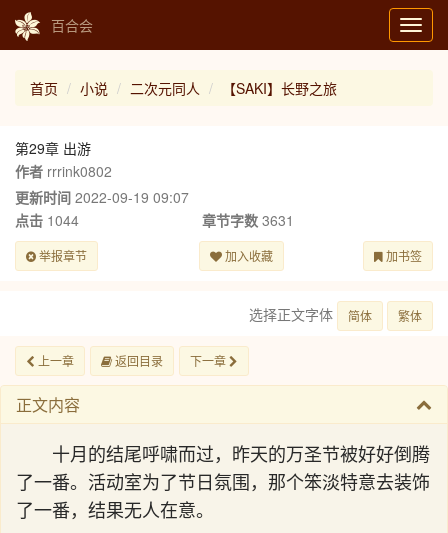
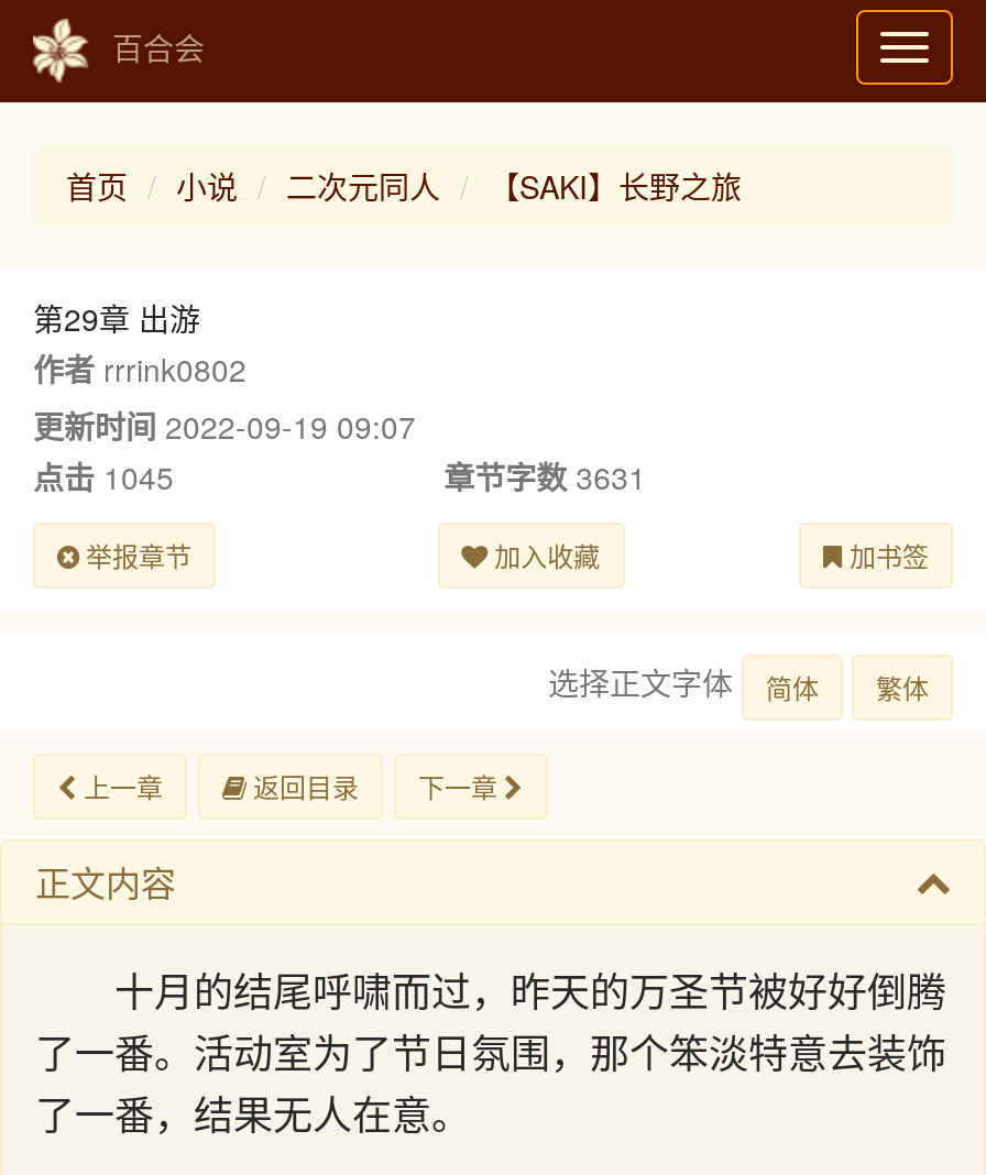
[15,210,79,230] 点击1044 -> [33,454,174,498] 点击1045

